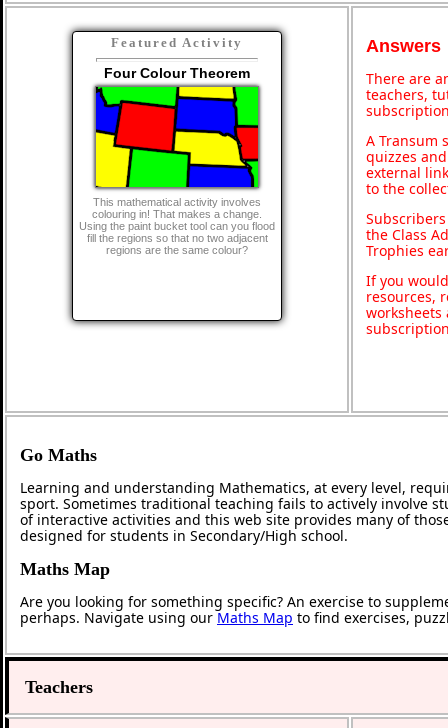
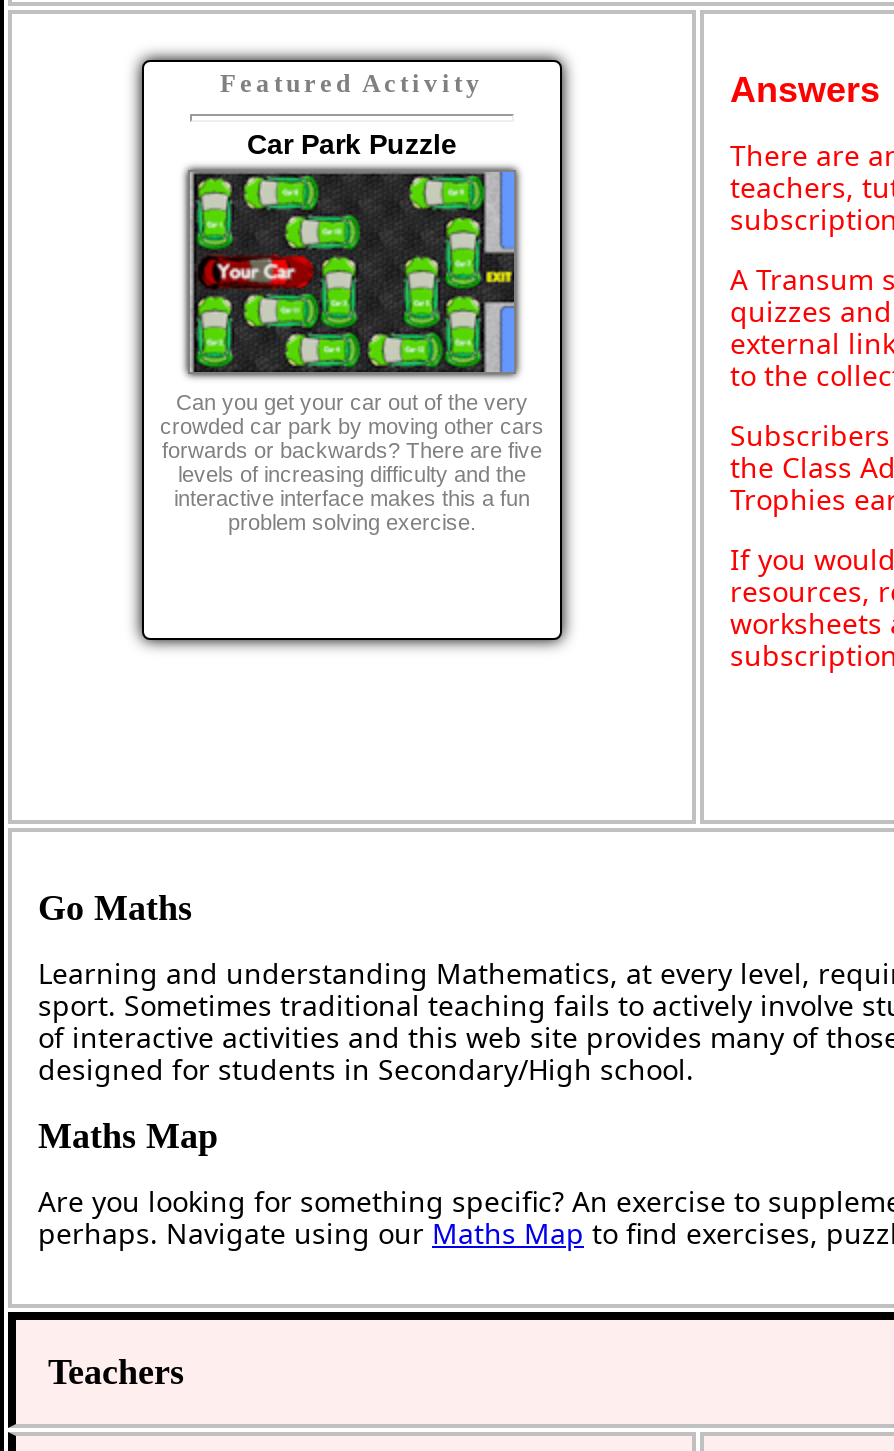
[104,65,250,81] Four Colour Theorem -> [247,128,457,160] Car Park Puzzle
[79,88,275,256] [image] | This mathematical activity involves | colouring in! That makes a change. | Using the paint bucket tool can you flood | fill the regions so that no two adjacent | regions are the same colour? -> [160,174,544,534] [image] | Can you get your car out of the very | crowded car park by moving other cars | forwards or backwards? There are five | levels of increasing difficulty and the | interactive interface makes this a fun | problem solving exercise.

